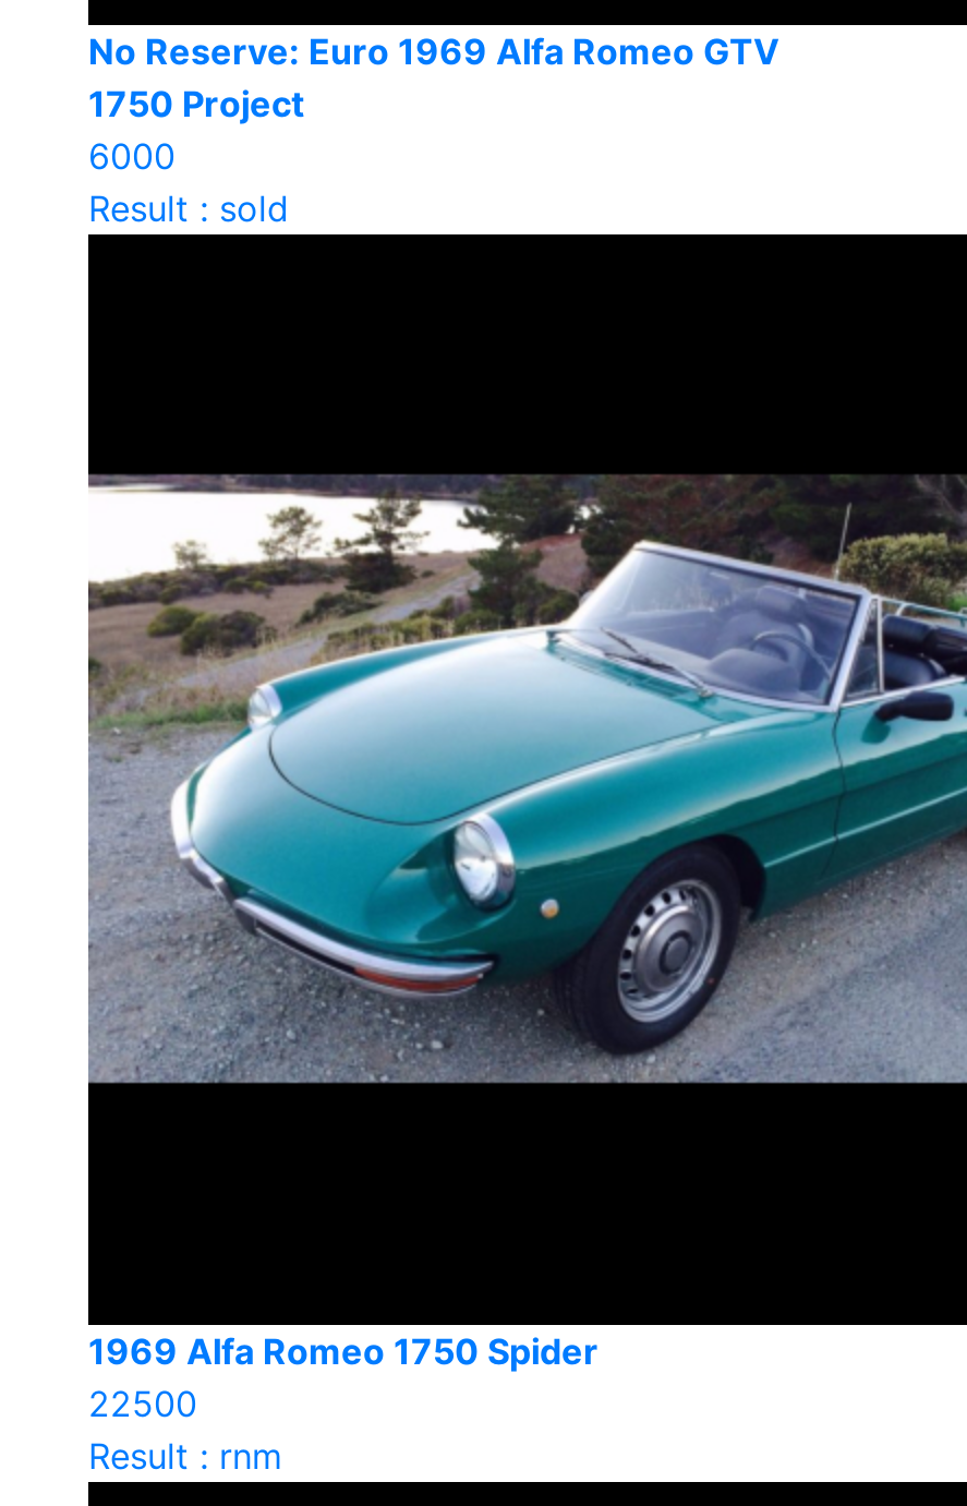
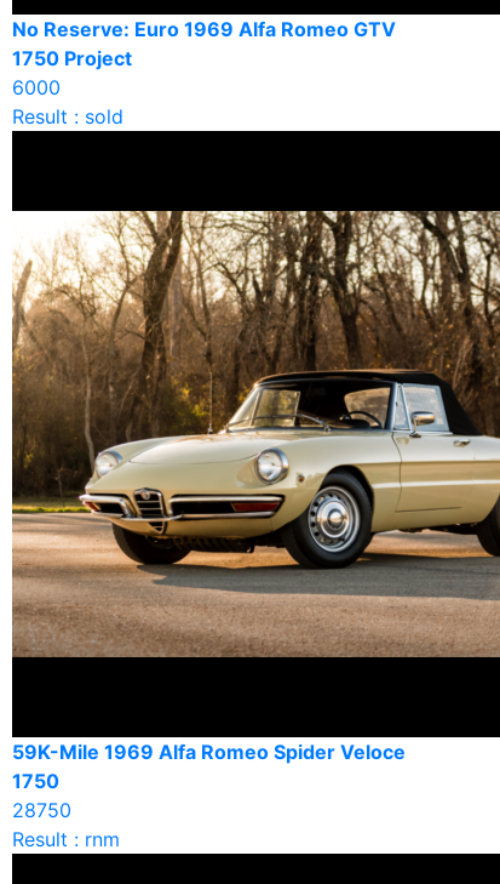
[86,378,960,1129] [image] -> [11,210,496,658] [image]
[88,1329,599,1425] 1969 Alfa Romeo 1750 Spider | 22500 -> [12,740,406,822] 59K-Mile 1969 Alfa Romeo Spider Veloce | 1750 | 28750

